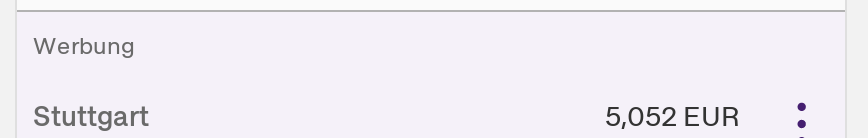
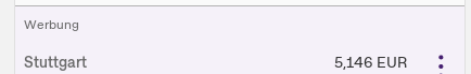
[605,98,739,134] 5,052 EUR -> [334,53,407,72] 5,146 EUR

